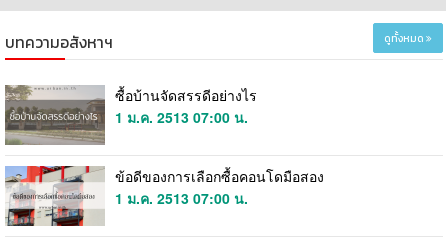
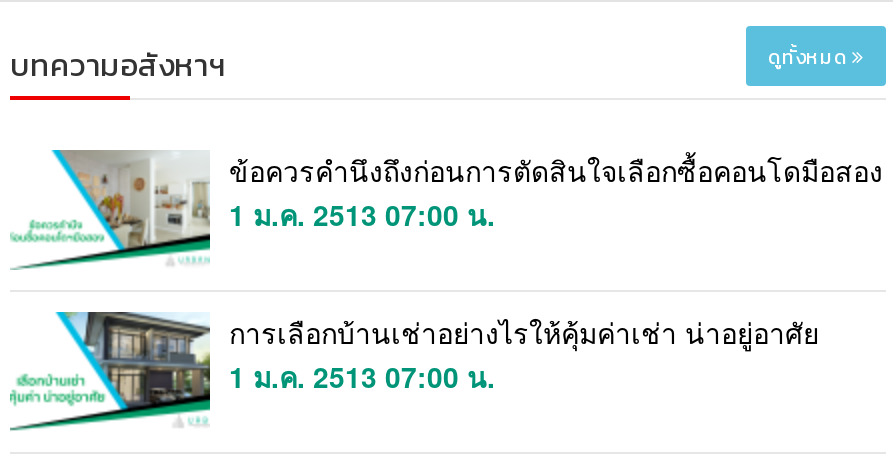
[4,84,256,146] [image] | ซื้อบ้านจัดสรรดีอย่างไร -> [10,148,883,270] [image] | ข้อควรคำนึงถึงก่อนการตัดสินใจเลือกซื้อคอนโดมือสอง
[4,165,323,227] [image] | ข้อดีของการเลือกซื้อคอนโดมือสอง -> [10,310,819,432] [image] | การเลือกบ้านเช่าอย่างไรให้คุ้มค่าเช่า น่าอยู่อาศัย

